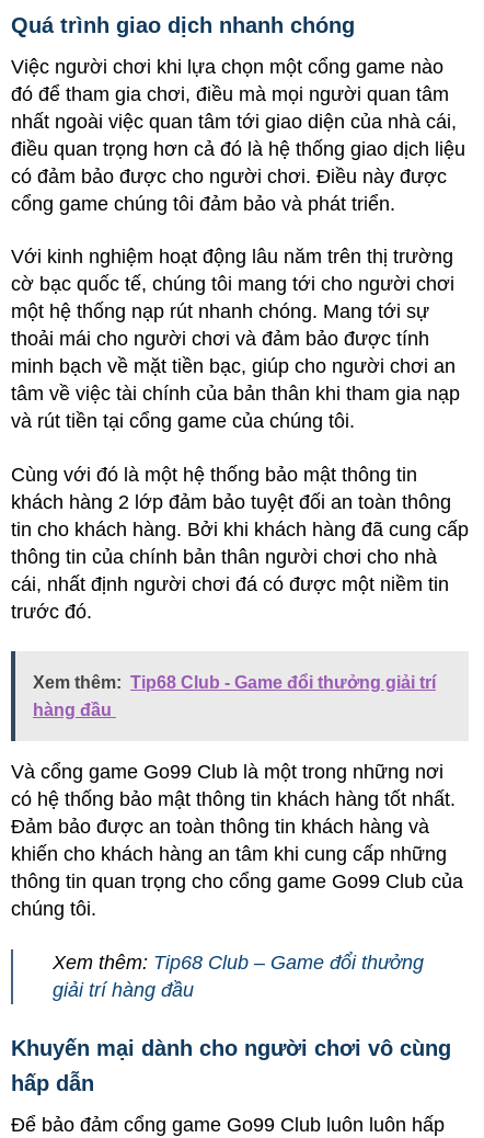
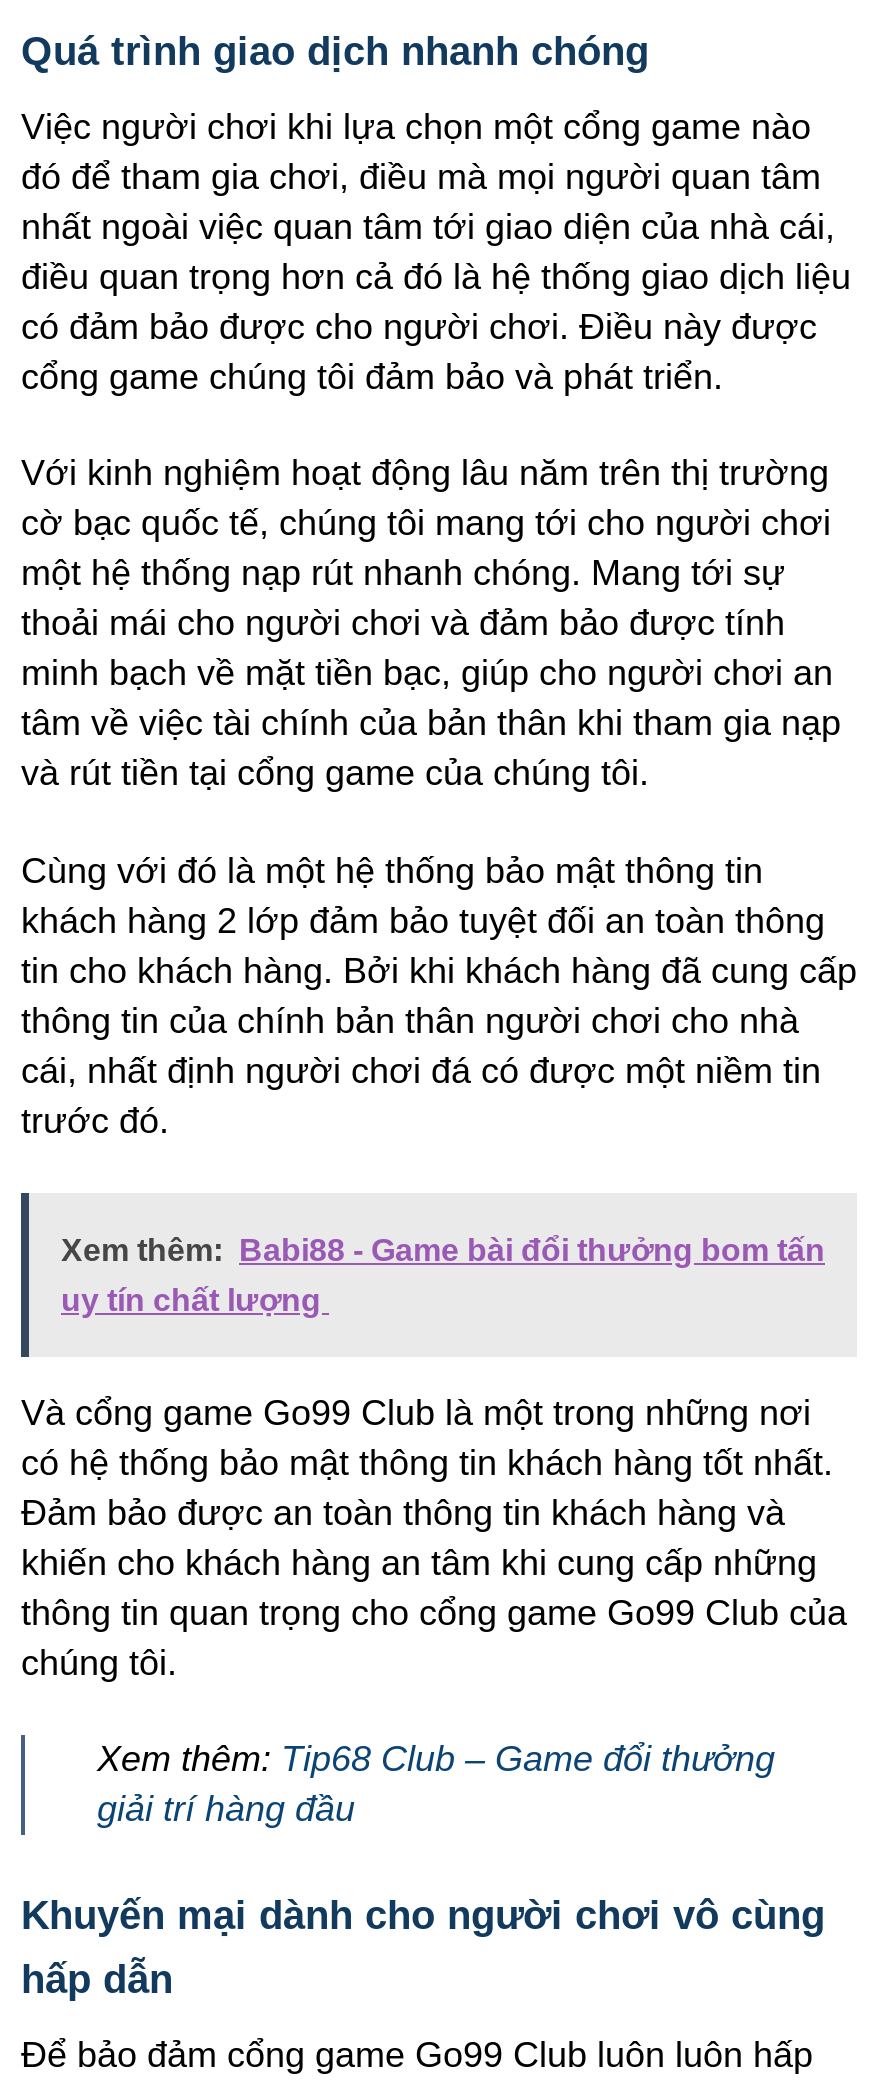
[33,673,436,692] Xem thêm: Tip68 Club - Game đổi thưởng giải trí -> [61,1233,825,1267] Xem thêm: Babi88 - Game bài đổi thưởng bom tấn
[33,701,116,719] hàng đầu -> [61,1283,329,1317] uy tín chất lượng

